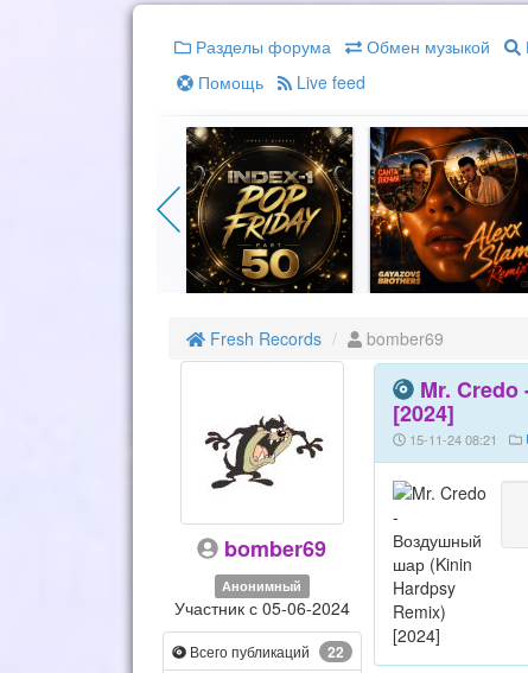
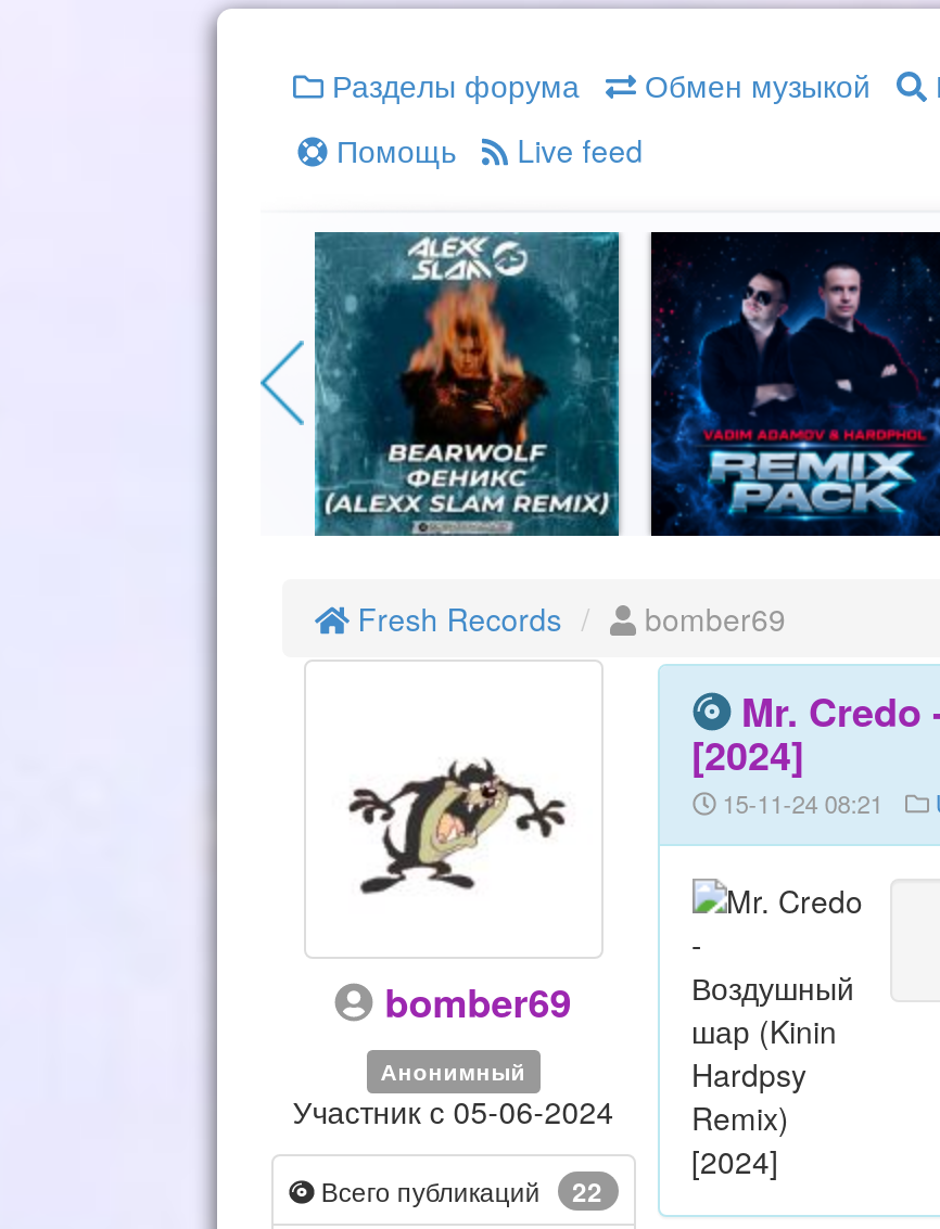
[185,126,354,294] [image] -> [313,230,621,538] [image]
[369,126,524,293] [image] -> [649,230,933,538] [image]

